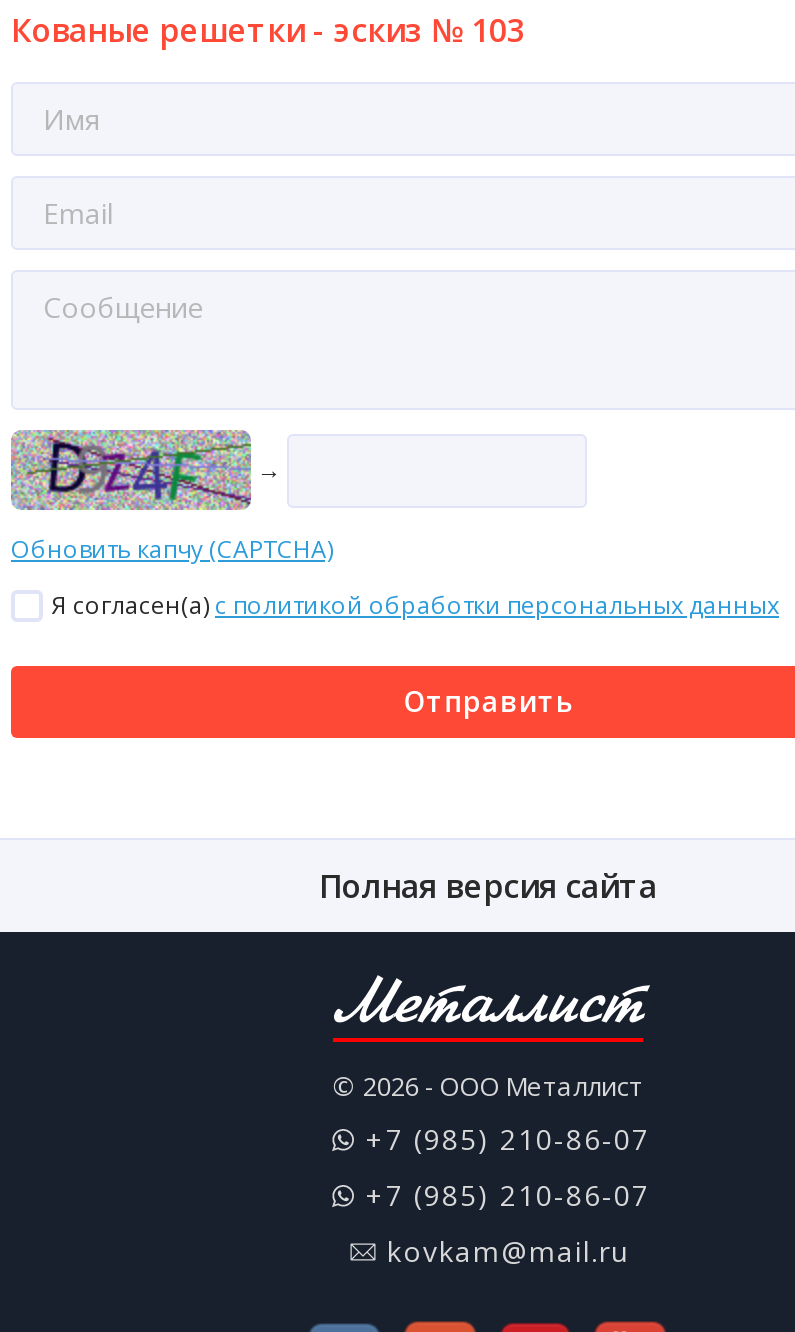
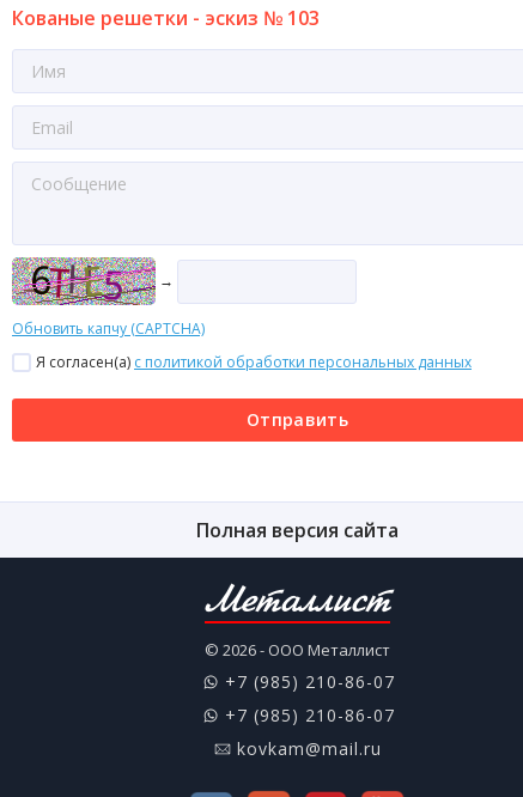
[13,430,251,510] [image] -> [14,257,156,305] [image]

